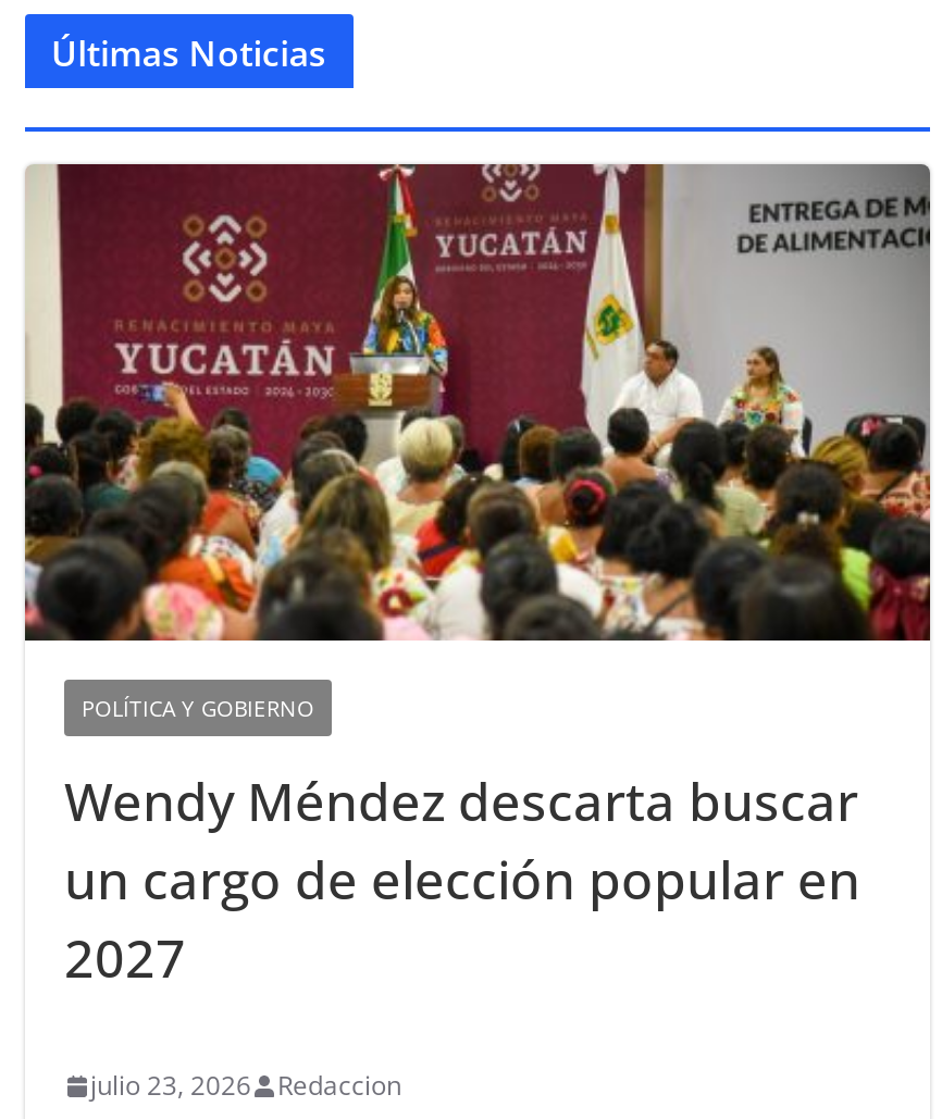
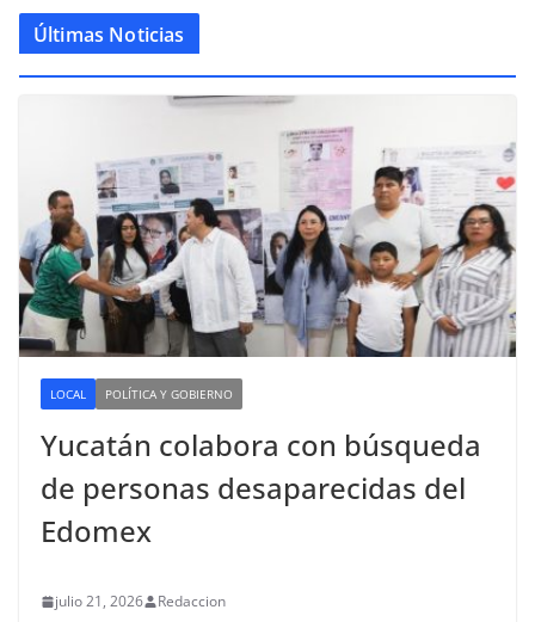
[23,162,932,643] [image] -> [18,94,517,358] [image]
none -> [50,386,86,402] LOCAL
[64,764,860,993] Wendy Méndez descarta buscar | un cargo de elección popular en | 2027 -> [41,425,481,550] Yucatán colabora con búsqueda | de personas desaparecidas del | Edomex
[90,1067,401,1104] julio 23, 2026 Redaccion -> [55,591,226,611] julio 21, 2026 Redaccion

